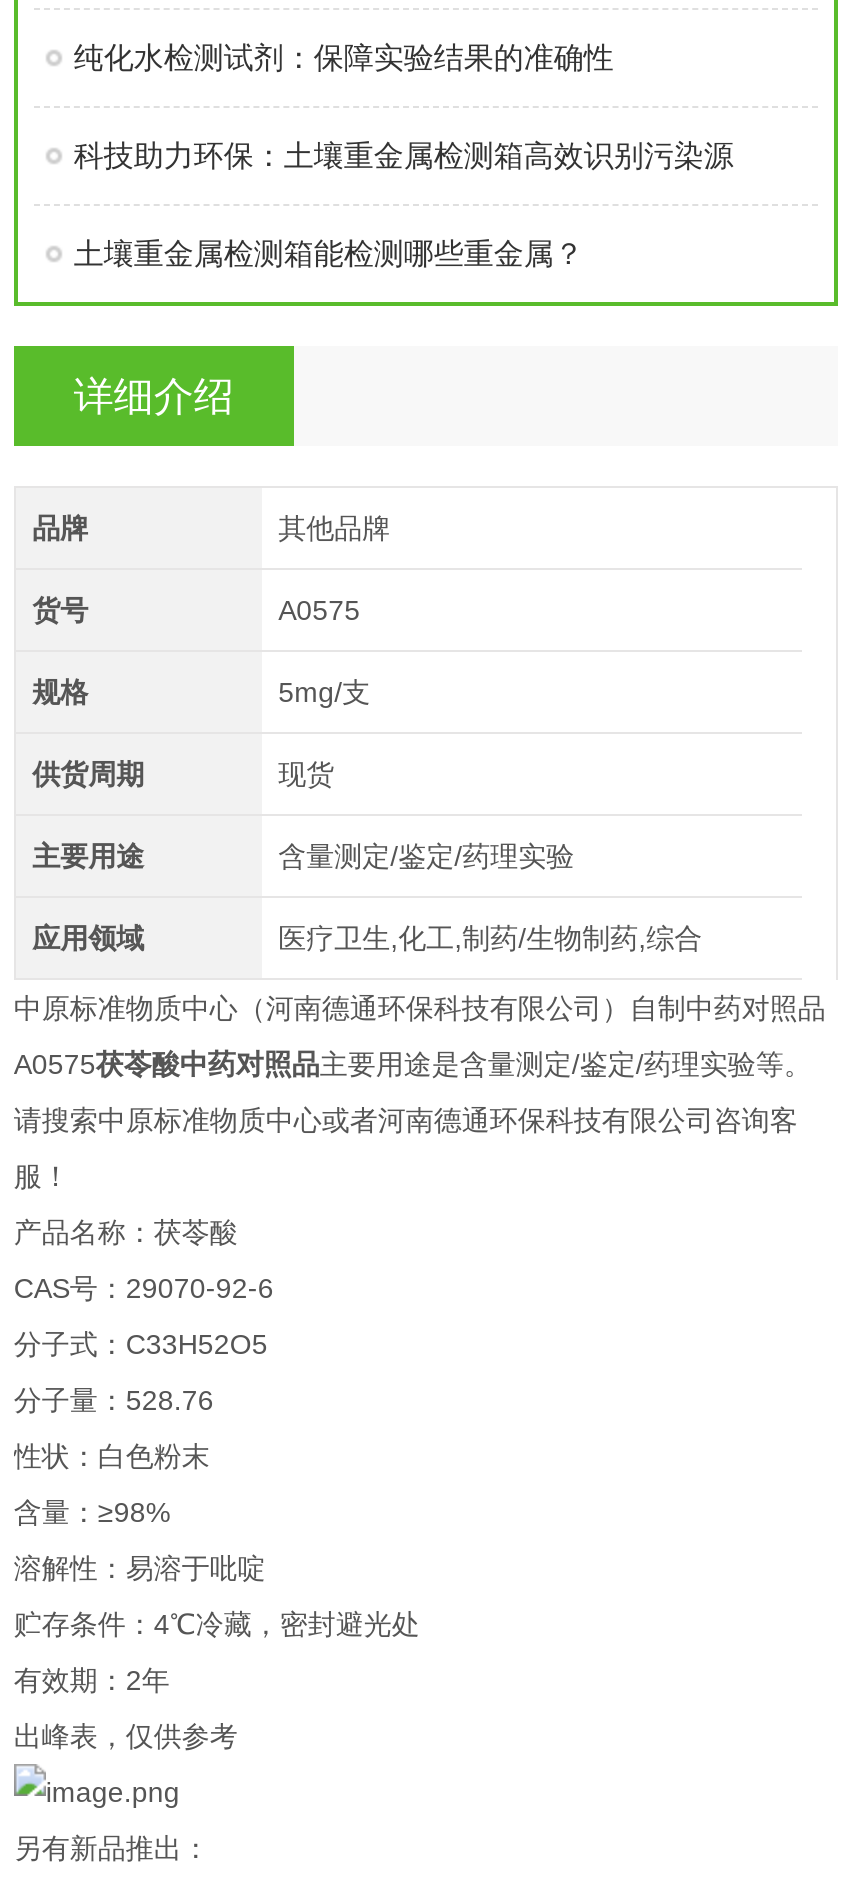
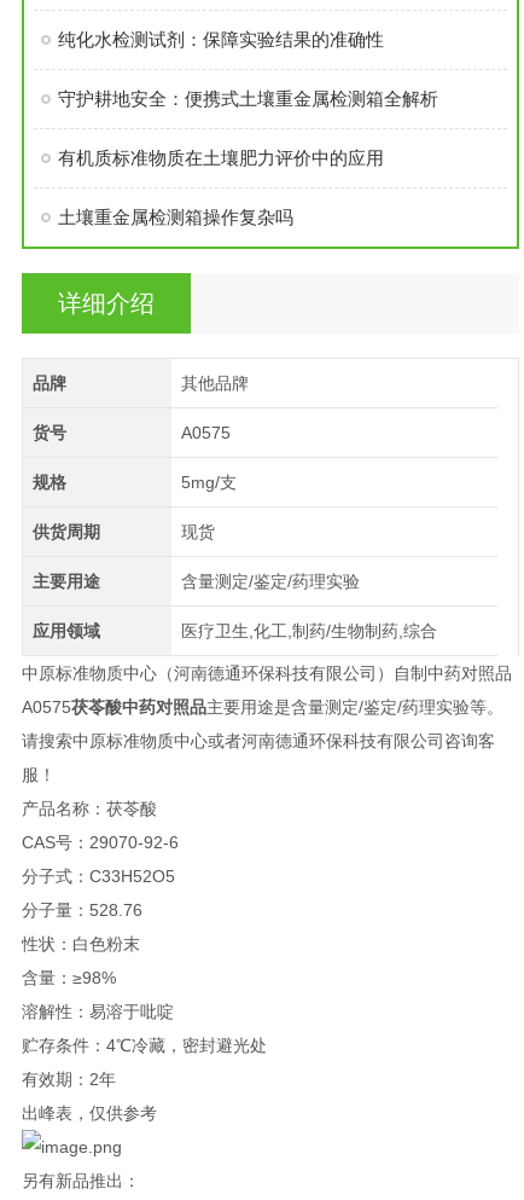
[74,137,734,269] 科技助力环保：土壤重金属检测箱高效识别污染源 | 土壤重金属检测箱能检测哪些重金属？ -> [58,88,438,227] 守护耕地安全：便携式土壤重金属检测箱全解析 | 有机质标准物质在土壤肥力评价中的应用 | 土壤重金属检测箱操作复杂吗

